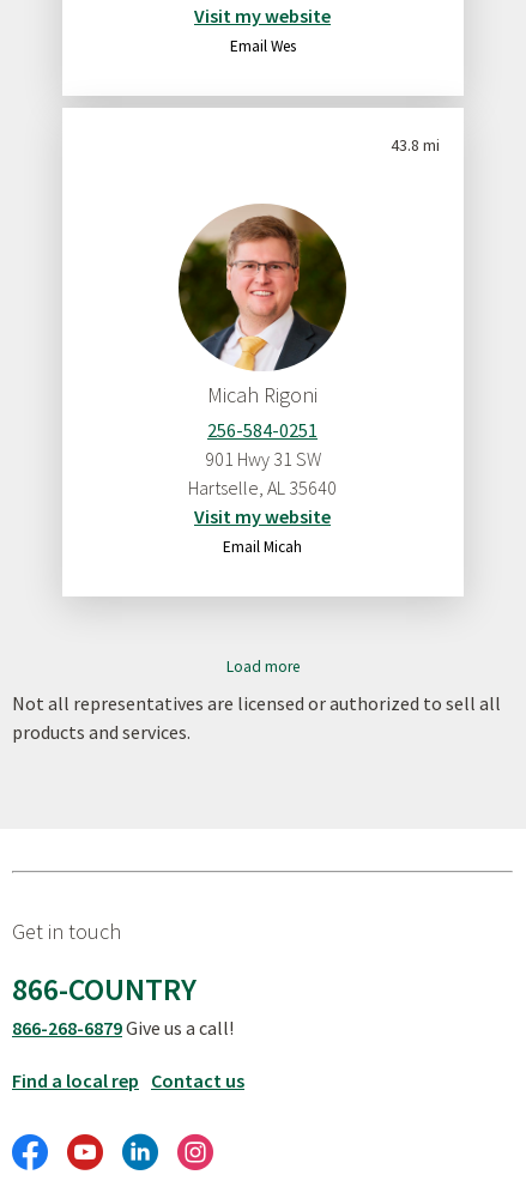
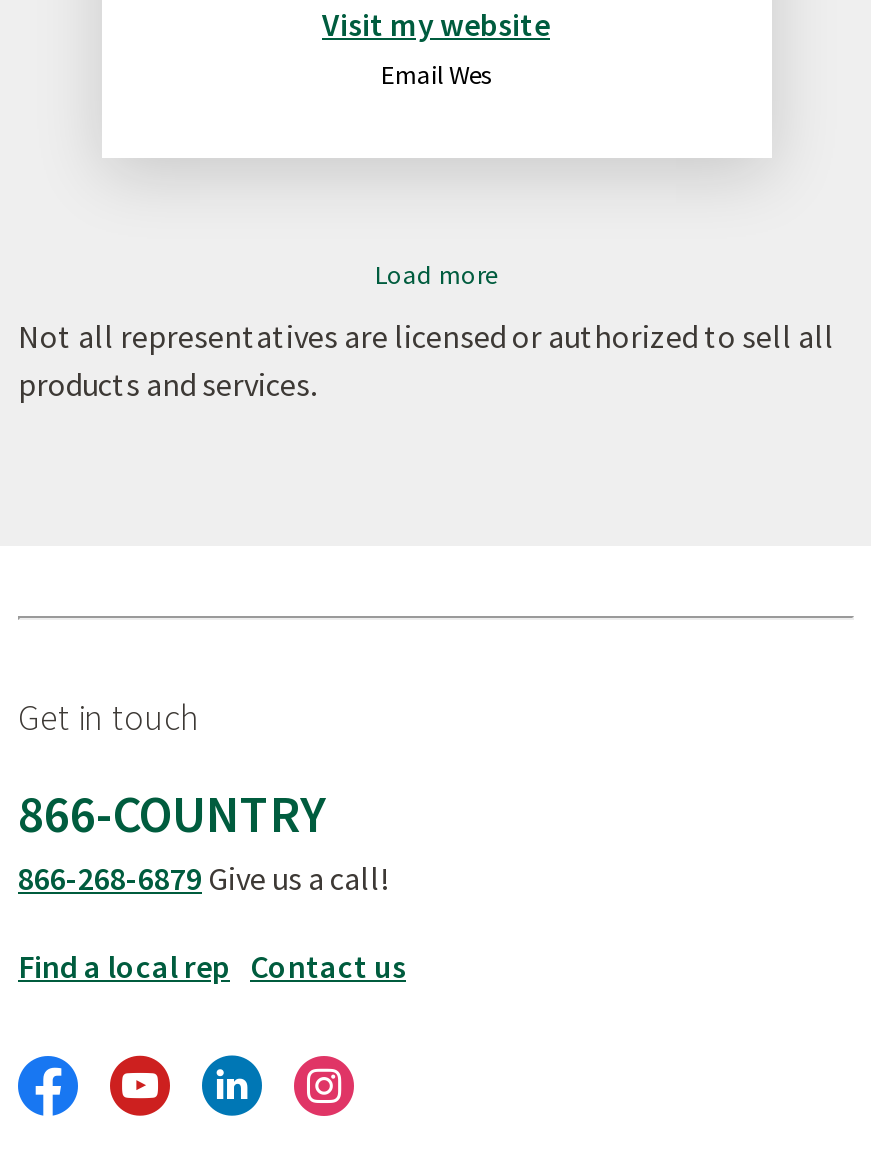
[390,134,439,155] 43.8 mi -> none
[177,204,347,557] [image] | Micah Rigoni | 256-584-0251 | 901 Hwy 31 SW | Hartselle, AL 35640 | Visit my website | Email Micah -> none

